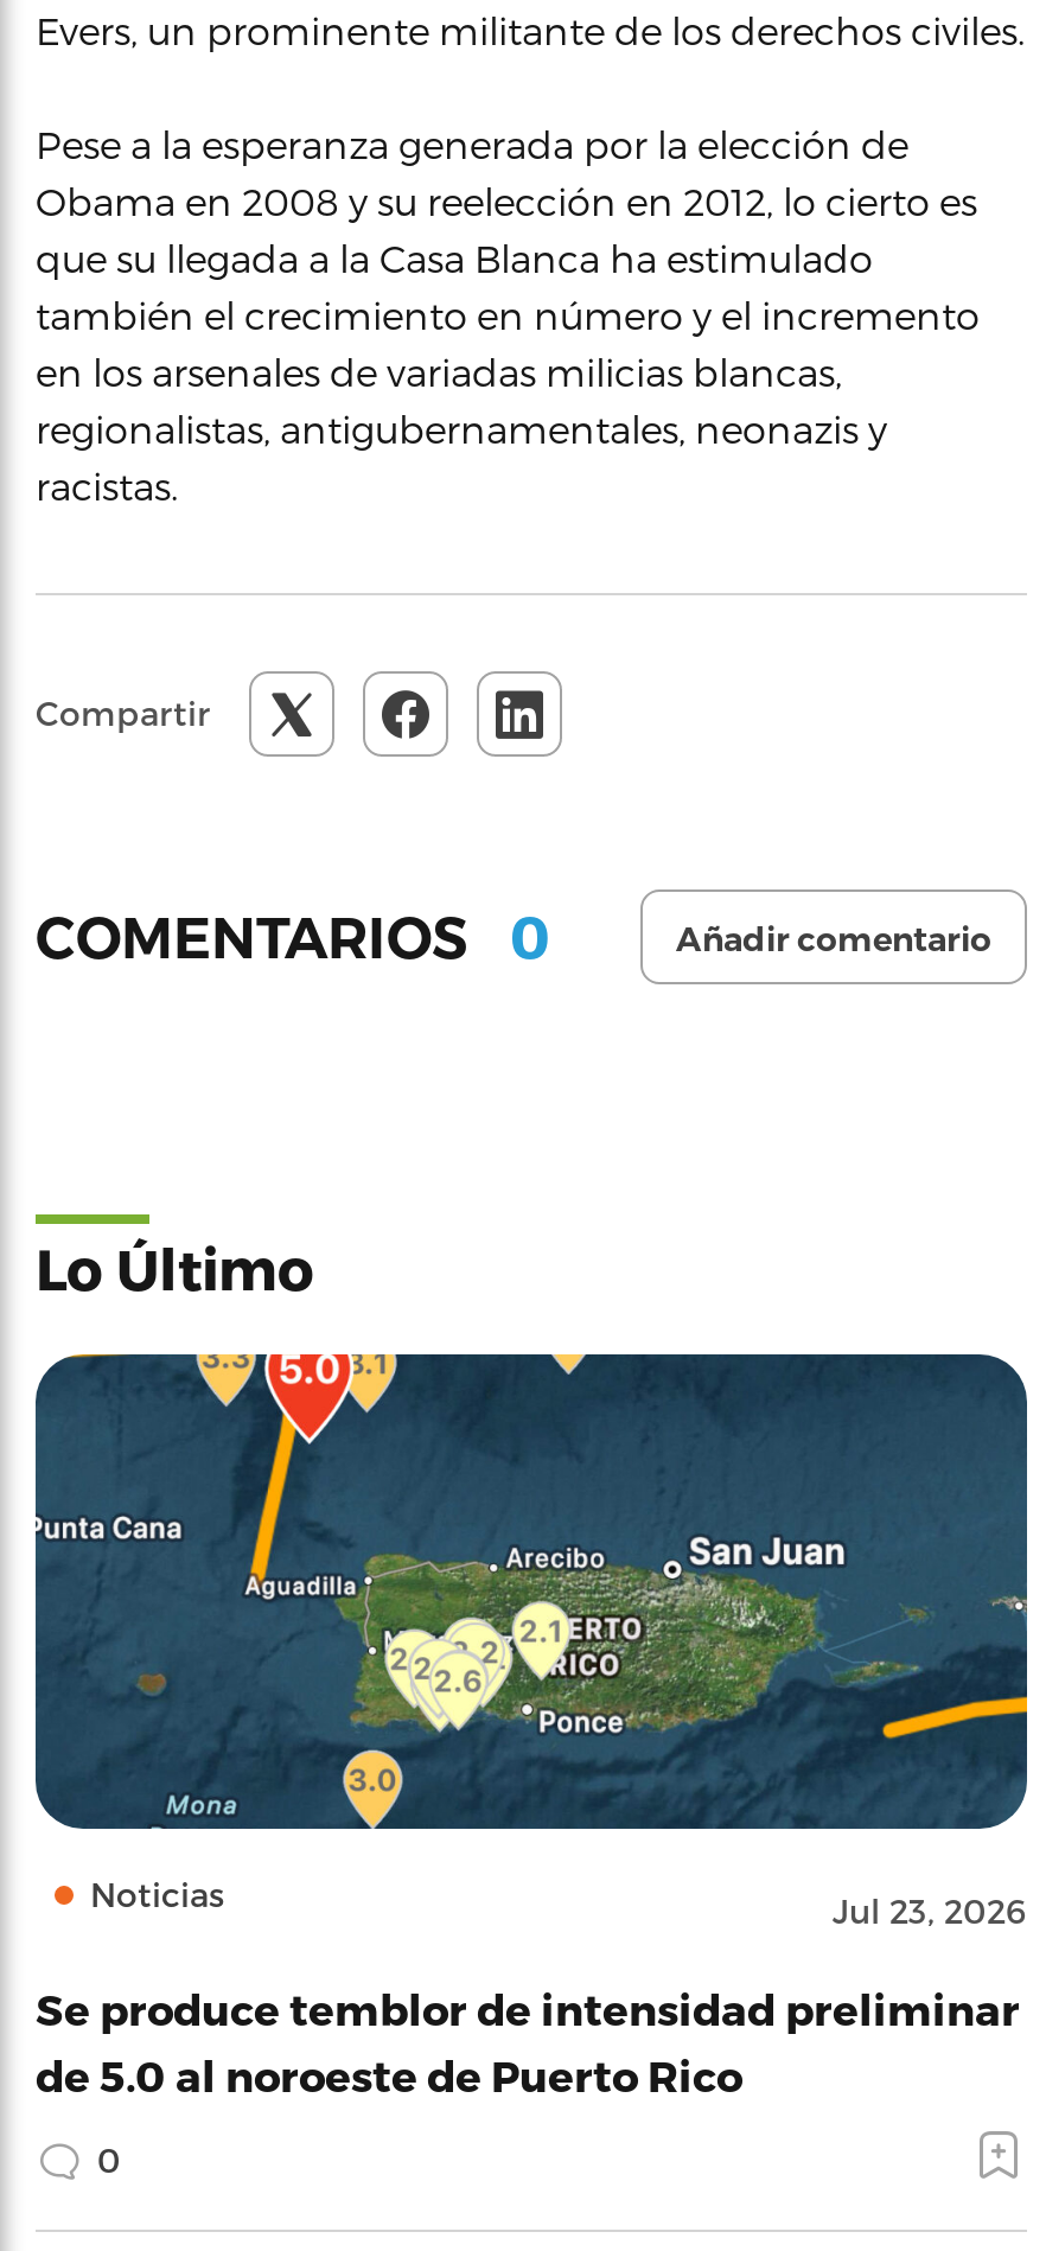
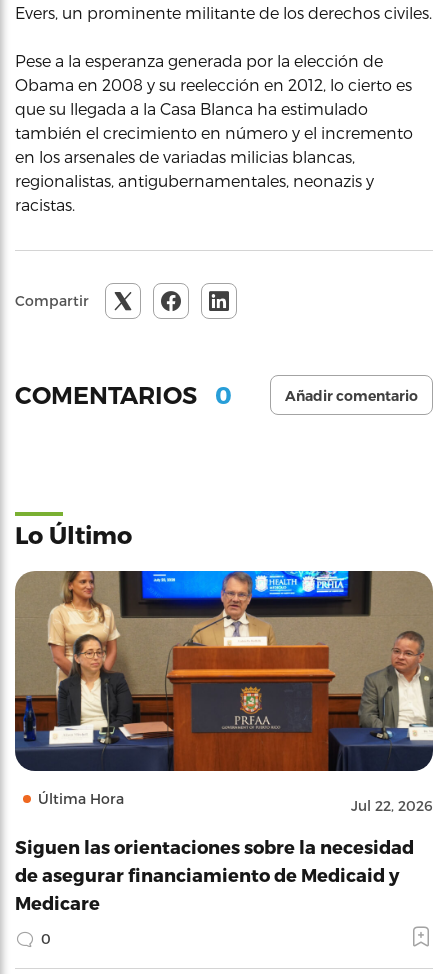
[33,1352,1029,1931] [image] | Noticias | Jul 23, 2026 -> [14,570,434,814] [image] | Última Hora | Jul 22, 2026
[36,1983,1020,2099] Se produce temblor de intensidad preliminar | de 5.0 al noroeste de Puerto Rico -> [15,836,414,913] Siguen las orientaciones sobre la necesidad | de asegurar financiamiento de Medicaid y | Medicare

